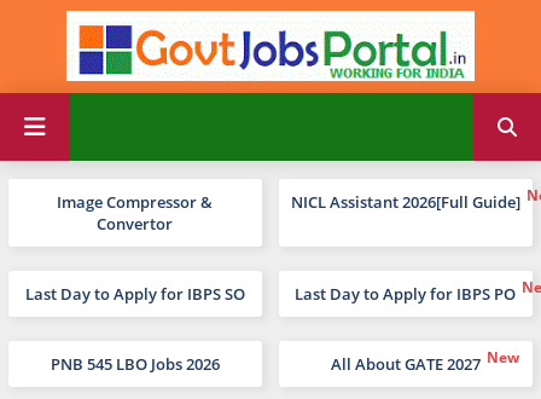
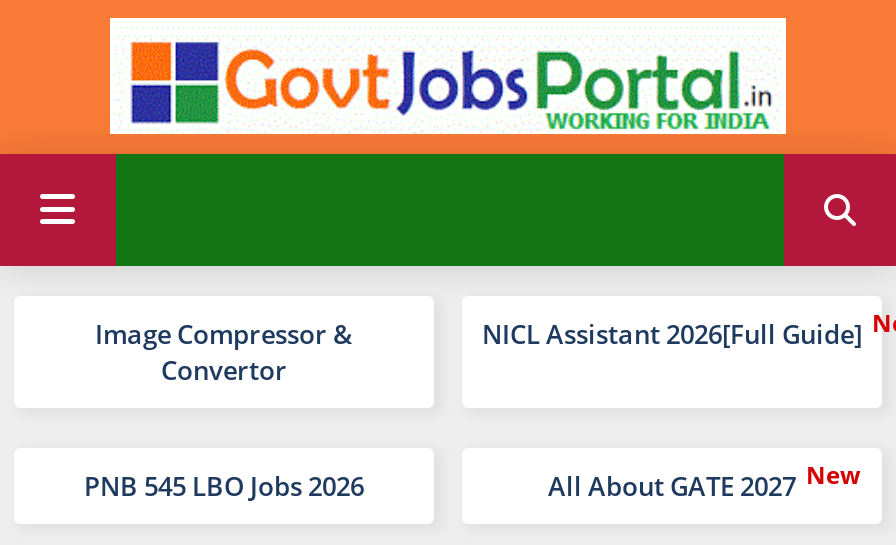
[25,283,516,305] Last Day to Apply for IBPS SO | Last Day to Apply for IBPS PO -> none

